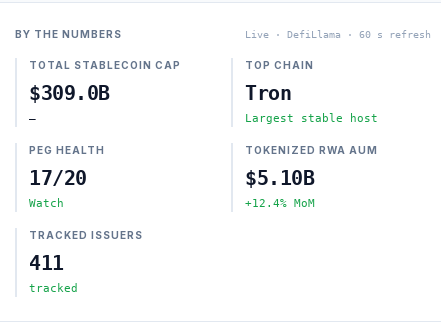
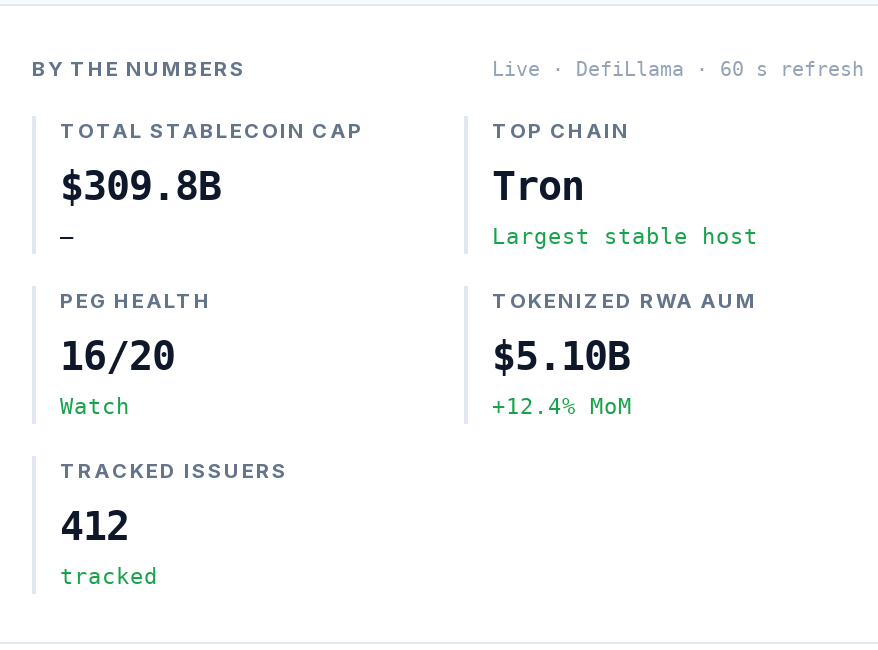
[29,81,109,105] $309.0B -> [60,162,221,210] $309.8B
[29,166,86,190] 17/20 -> [60,332,175,380] 16/20
[29,251,63,275] 411 -> [60,502,129,550] 412

